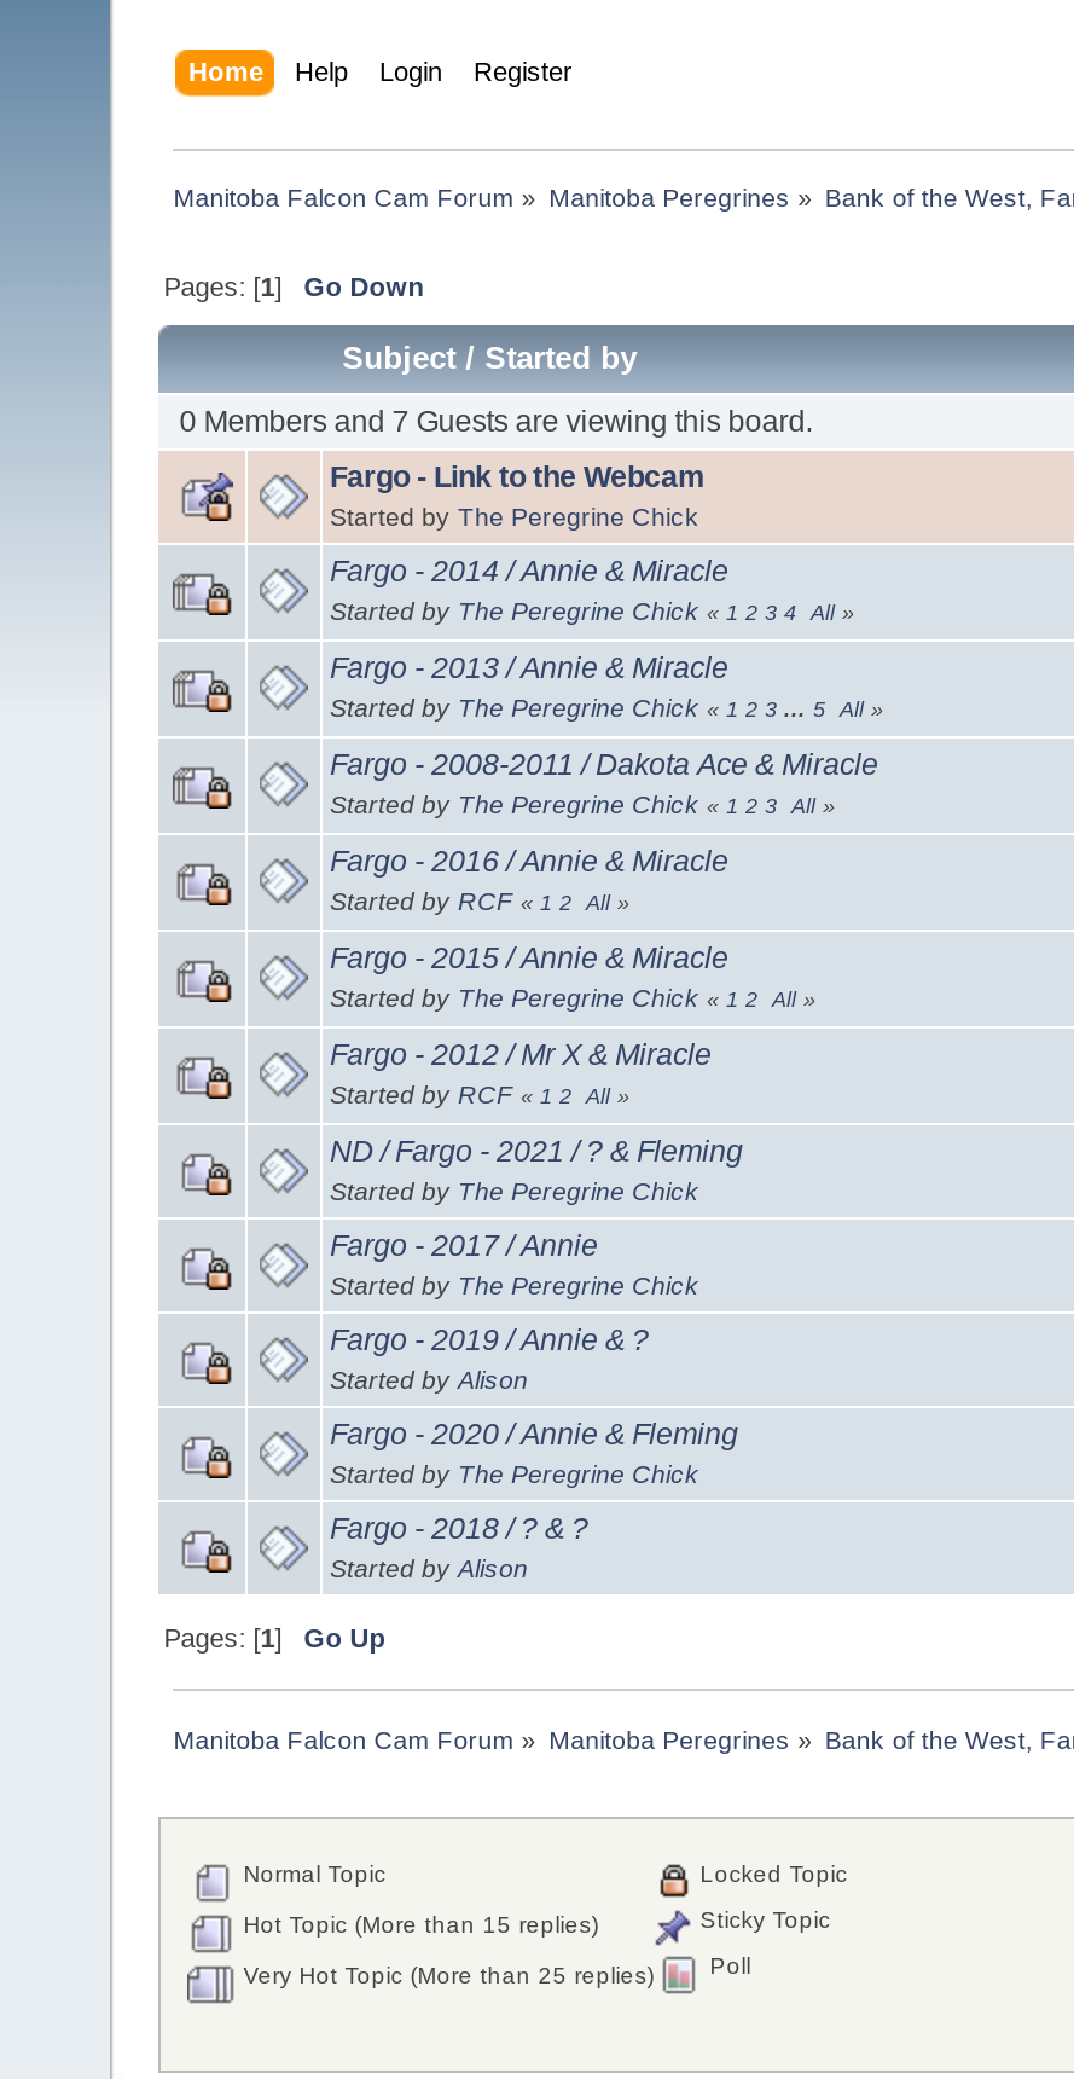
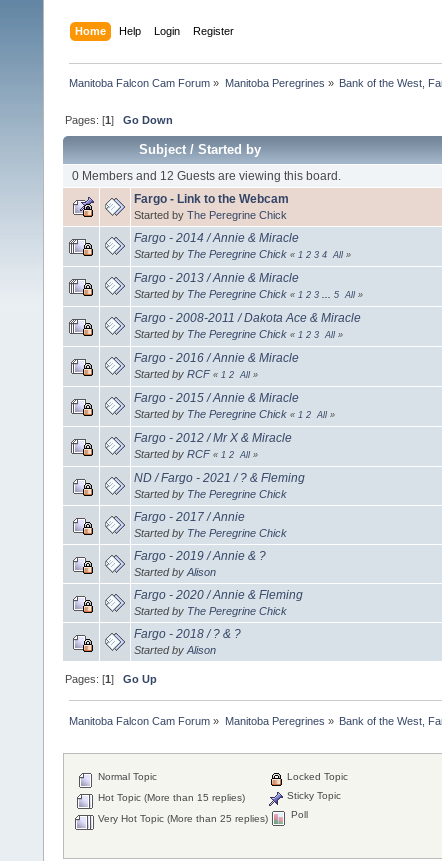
[179,404,812,438] 0 Members and 7 Guests are viewing this board. -> [72,168,341,182] 0 Members and 12 Guests are viewing this board.

